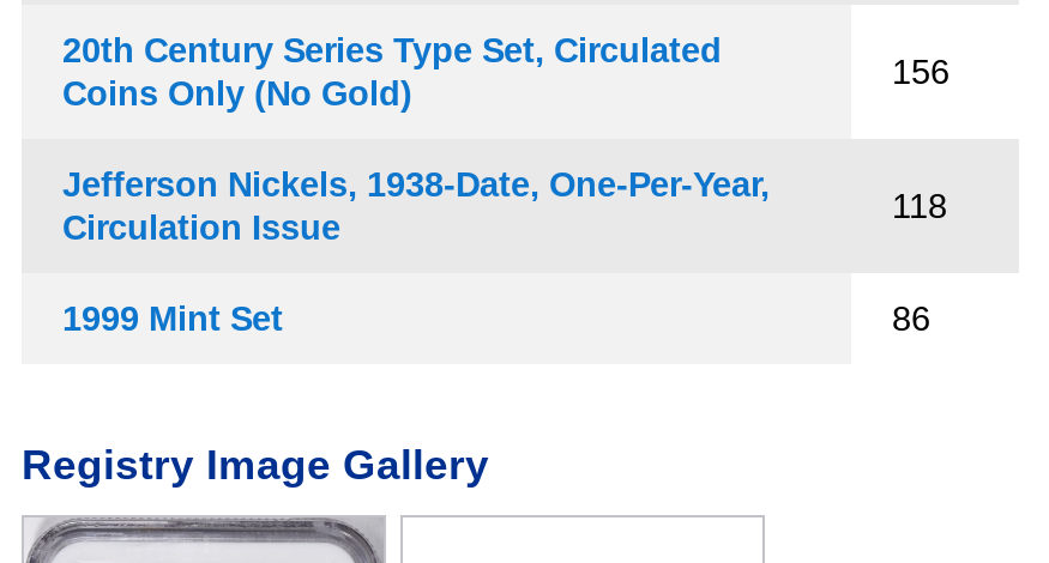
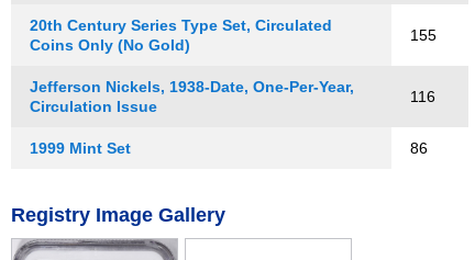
[892,52,949,90] 156 -> [410,26,437,43] 155
[892,186,947,224] 118 -> [410,87,435,105] 116

